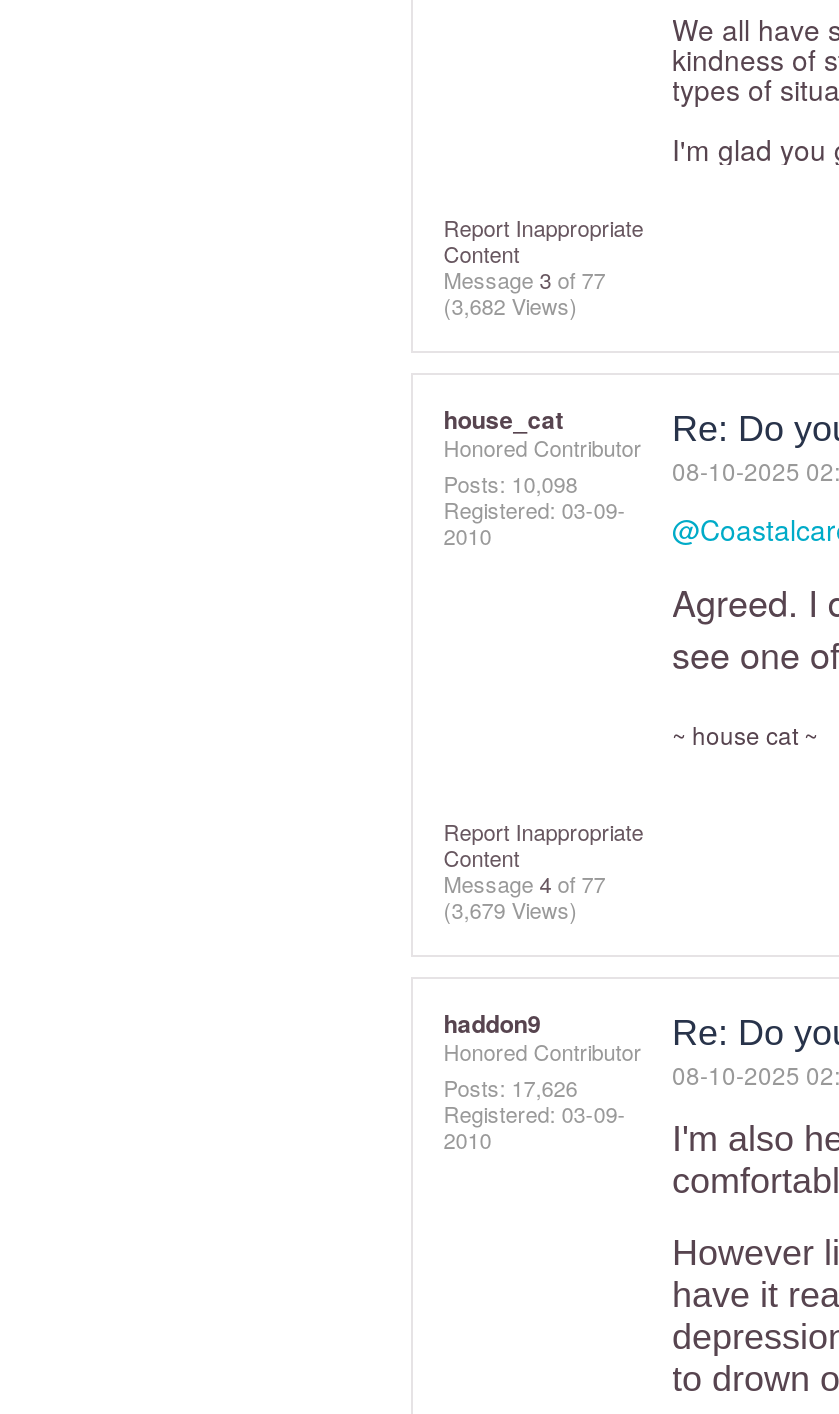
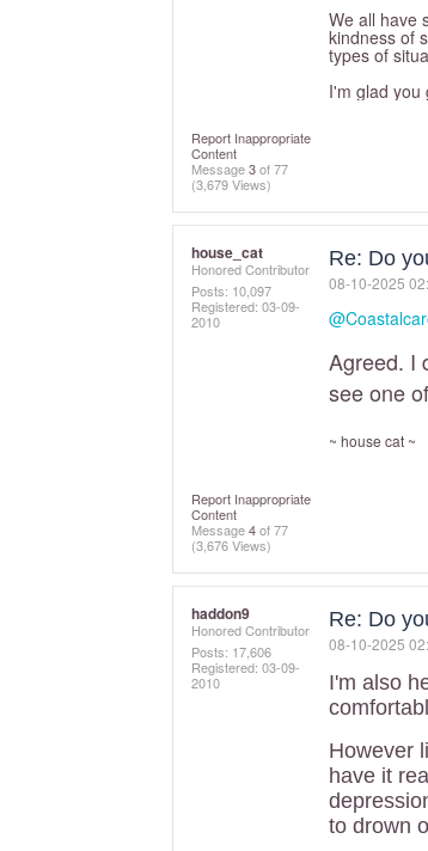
[443,289,577,321] (3,682 Views) -> [192,175,272,194] (3,679 Views)
[443,467,577,499] Posts: 10,098 -> [192,281,272,300] Posts: 10,097
[443,893,577,925] (3,679 Views) -> [192,535,272,555] (3,676 Views)
[443,1071,577,1103] Posts: 17,626 -> [192,642,272,661] Posts: 17,606

